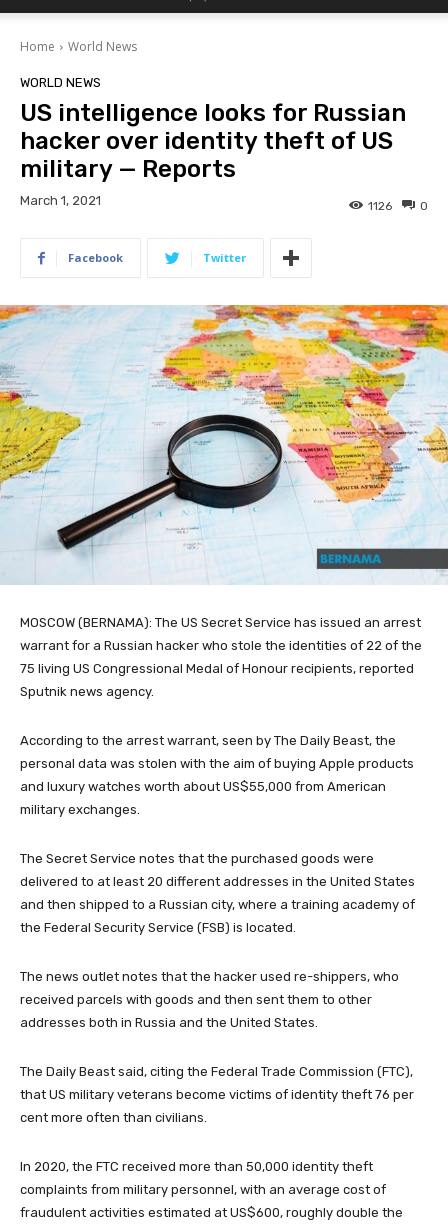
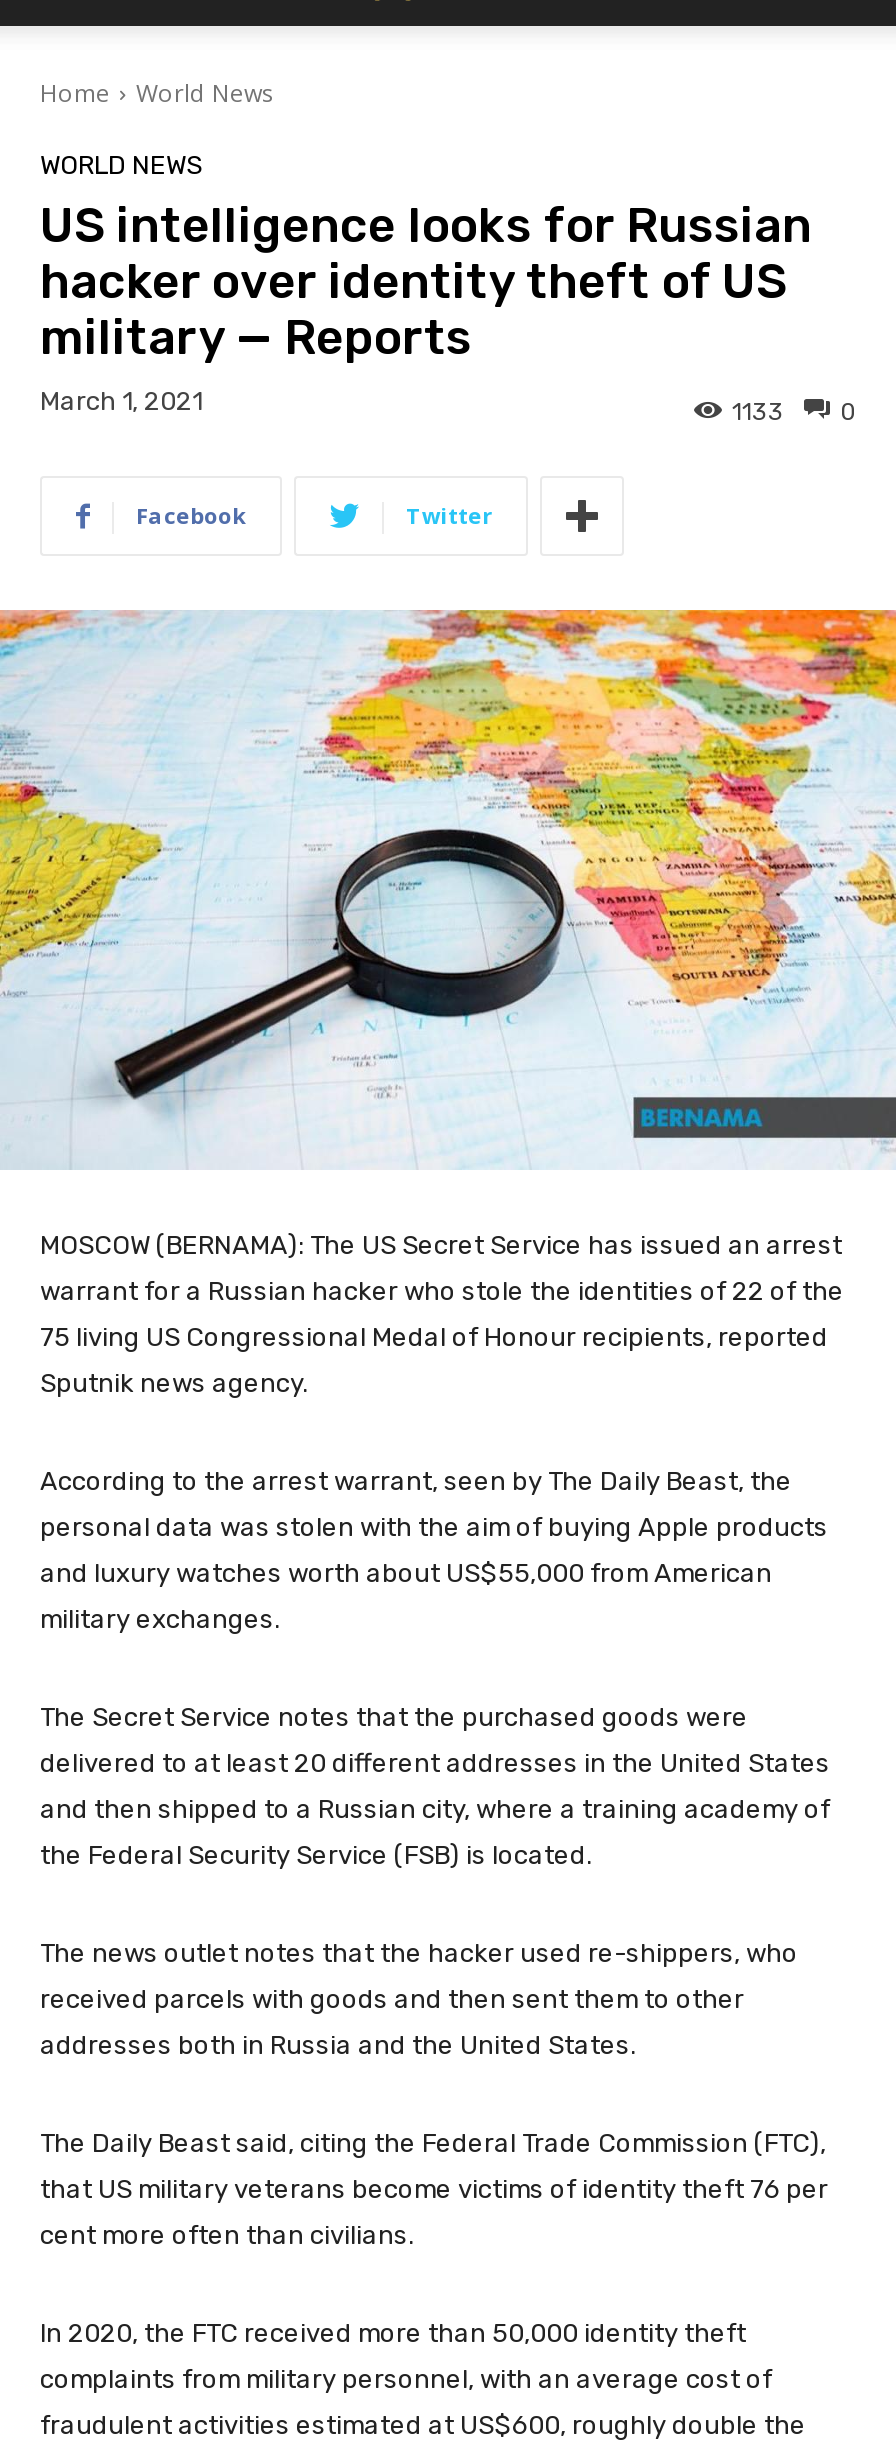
[368,199,428,213] 1126 0 -> [732,398,856,426] 1133 0

